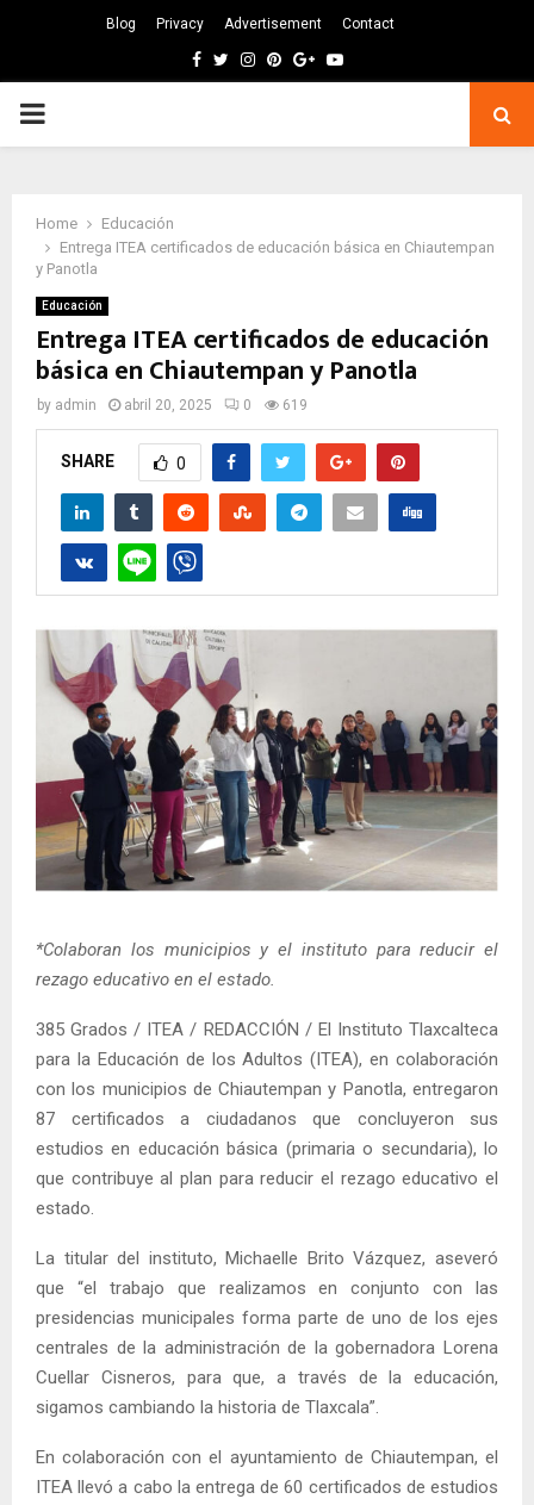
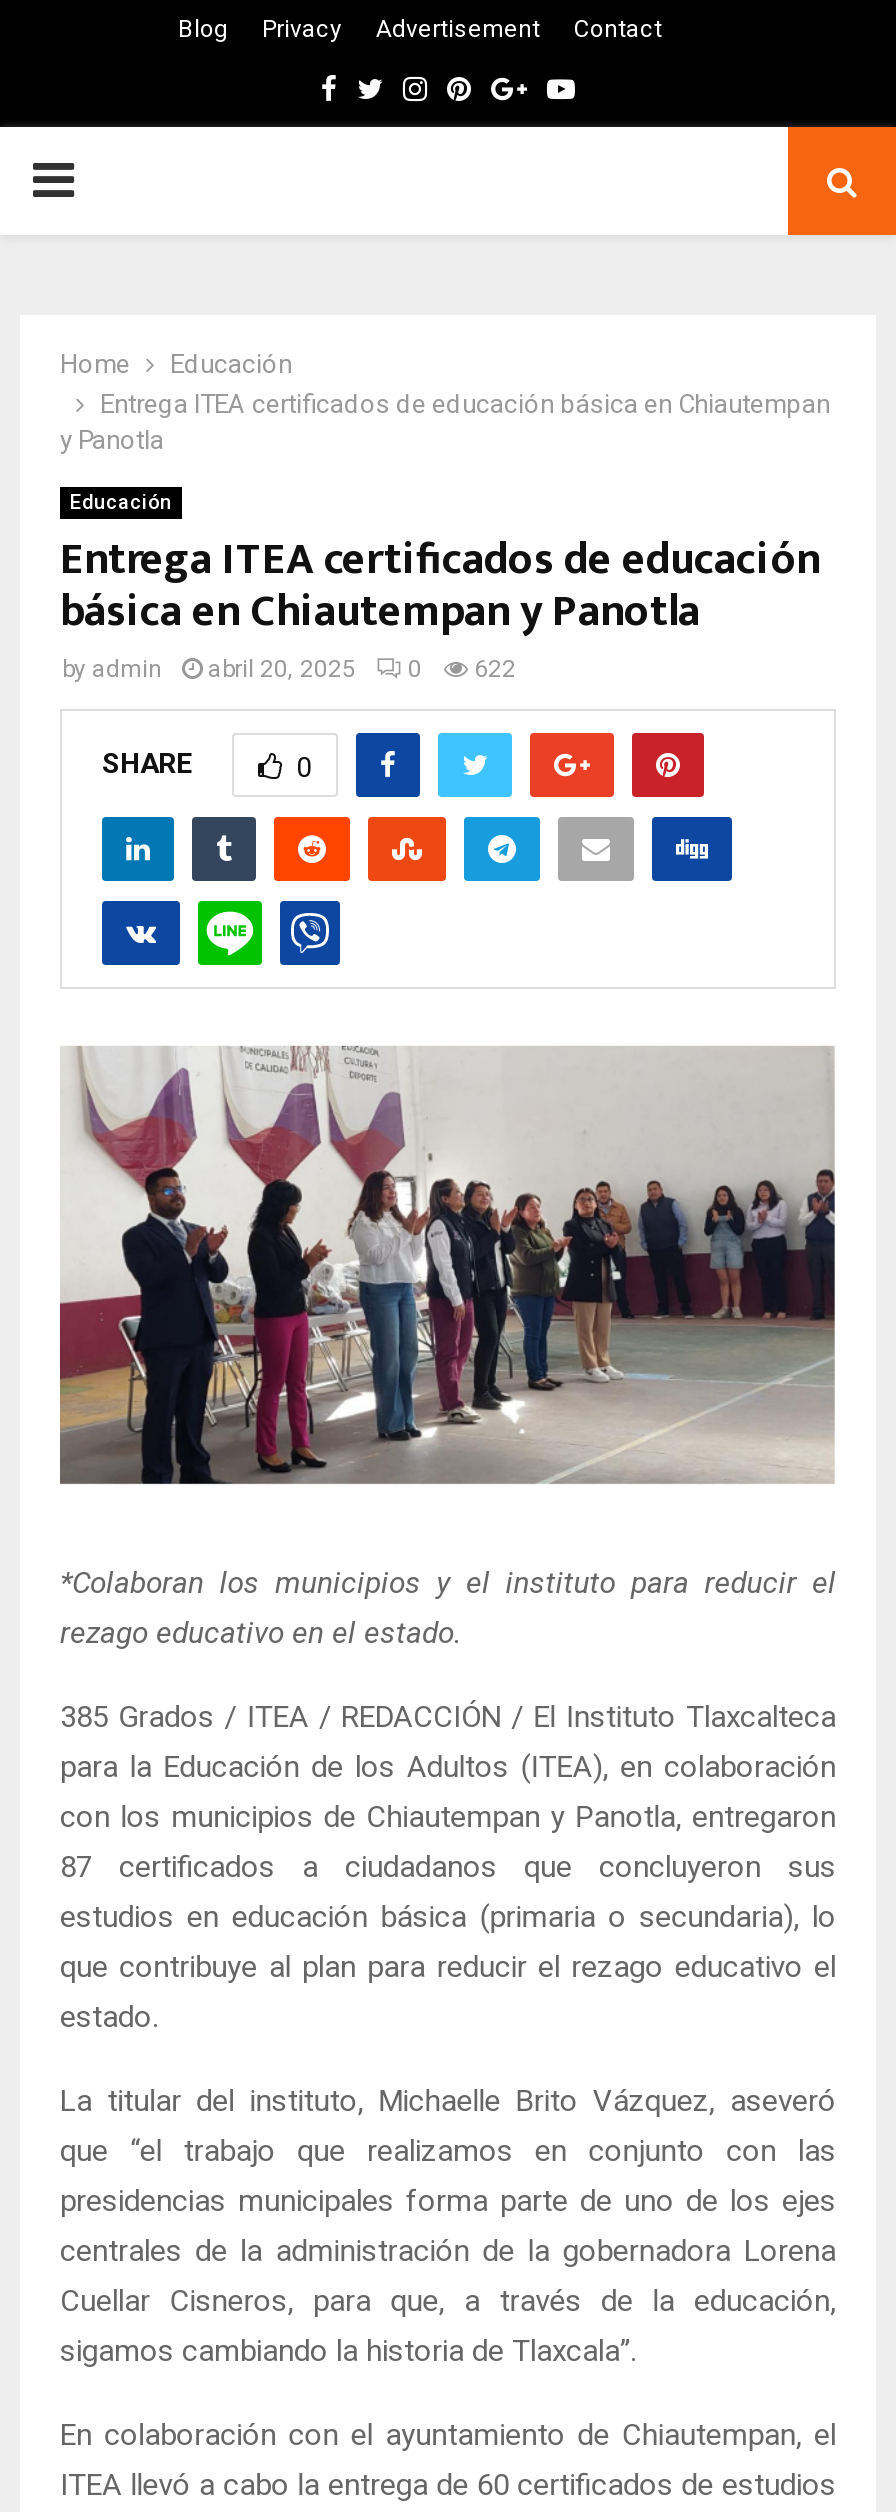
[37,397,308,413] by admin abril 20, 2025 0 619 -> [62,655,516,683] by admin abril 20, 2025 0 622

